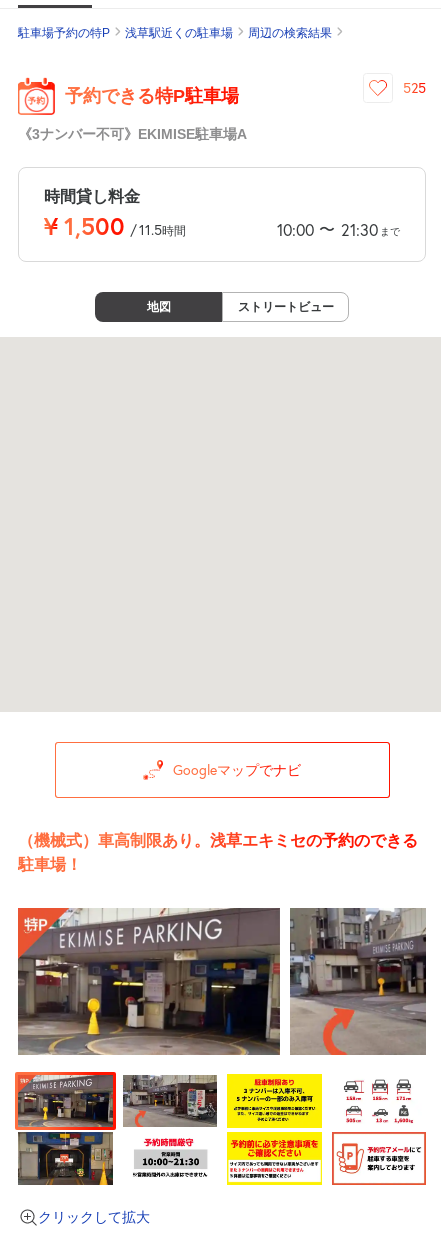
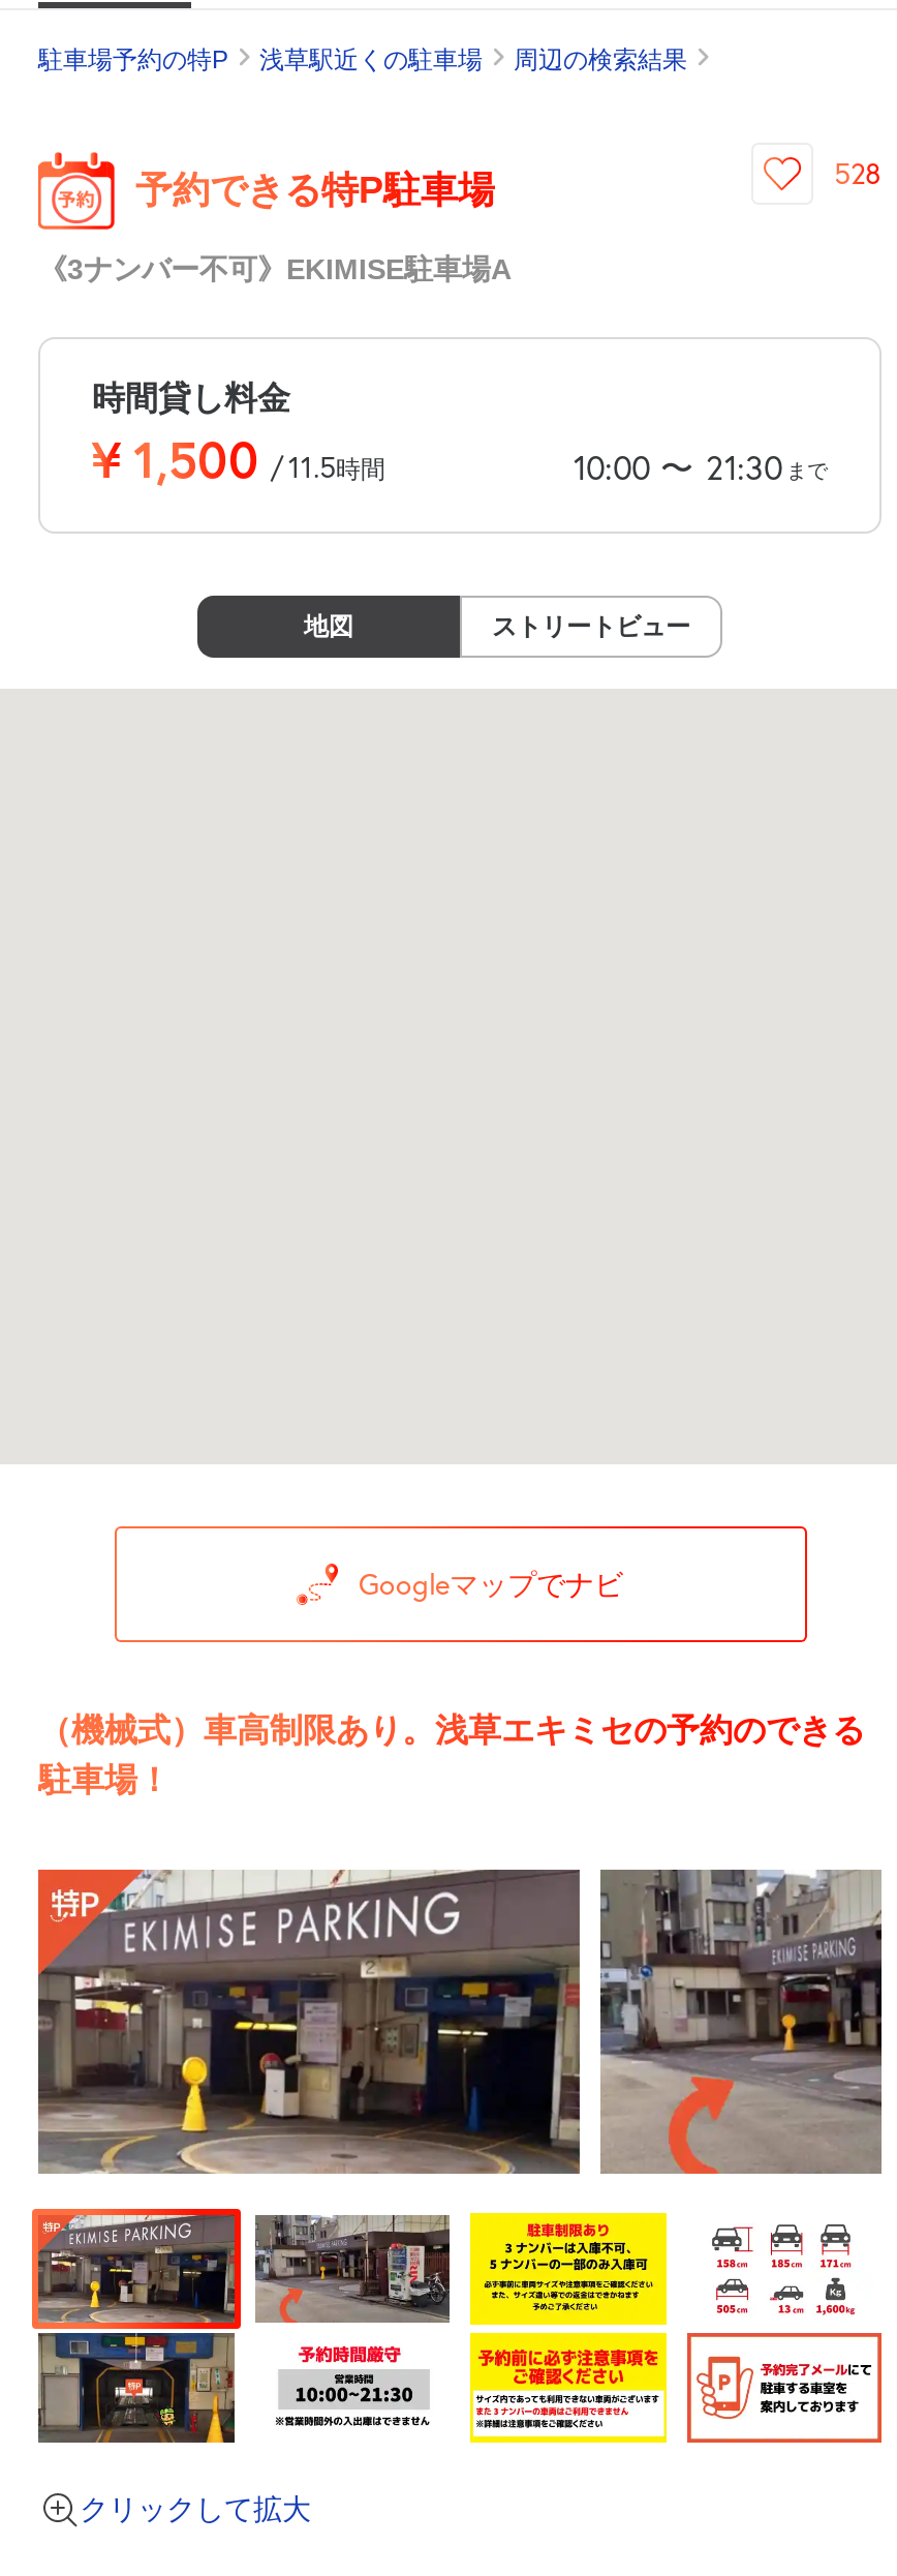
[403,79,426,97] 525 -> [834,153,881,192] 528

